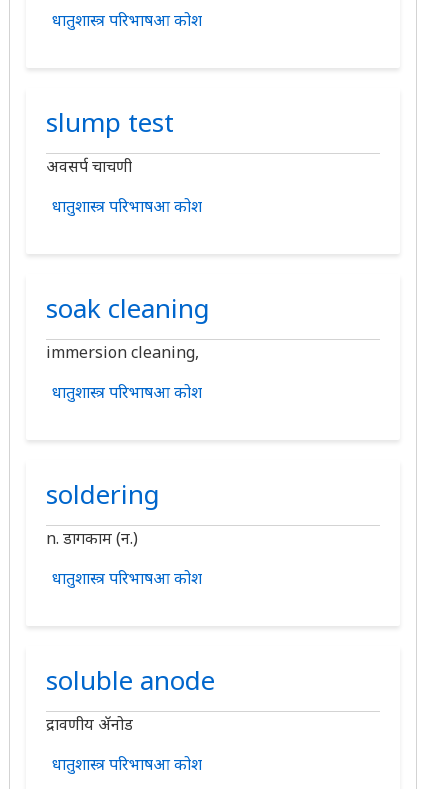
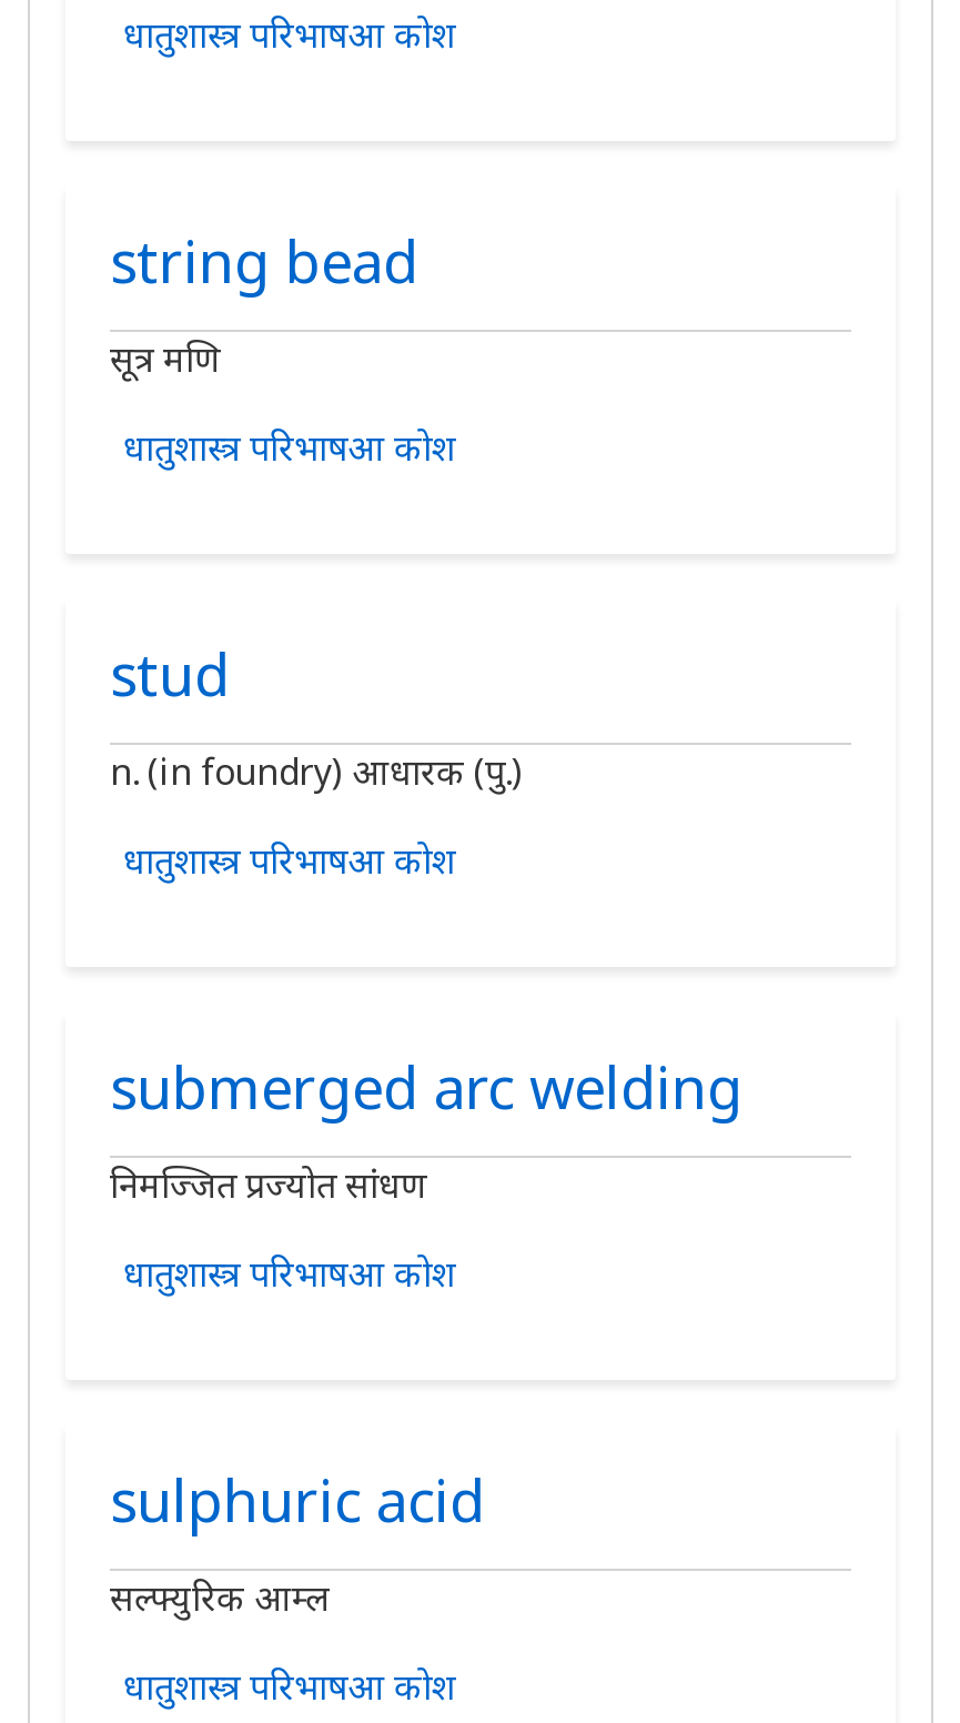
[46,104,174,177] slump test | अवसर्प चाचणी -> [110,221,418,383] string bead | सूत्र मणि
[46,290,210,363] soak cleaning | immersion cleaning, -> [110,634,523,796] stud | n. (in foundry) आधारक (पु.)
[46,476,160,549] soldering | n. डागकाम (न.) -> [110,1047,742,1209] submerged arc welding | निमज्जित प्रज्योत सांधण
[46,662,215,735] soluble anode | द्रावणीय ॲनोड -> [110,1460,485,1622] sulphuric acid | सल्फ्युरिक आम्ल

